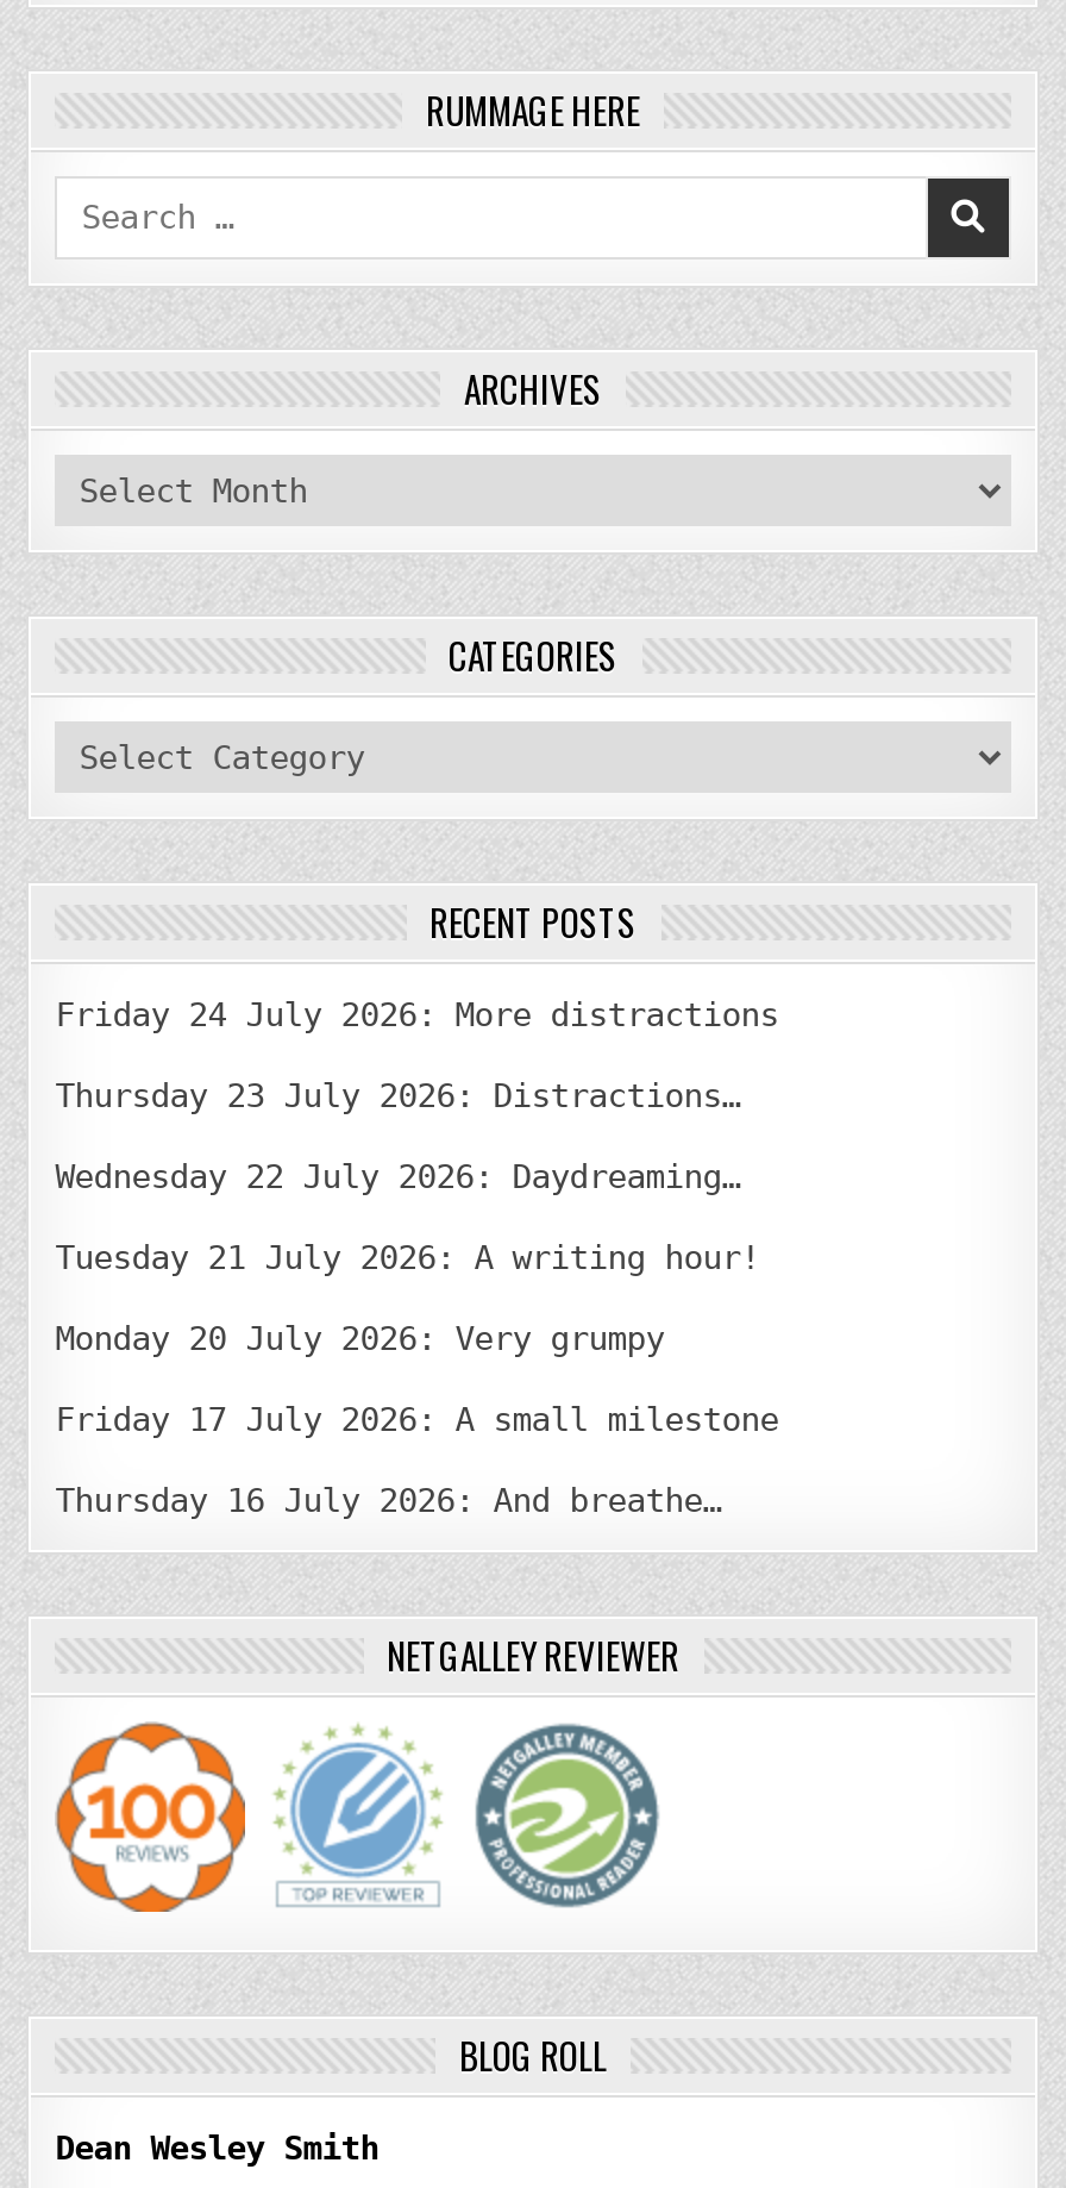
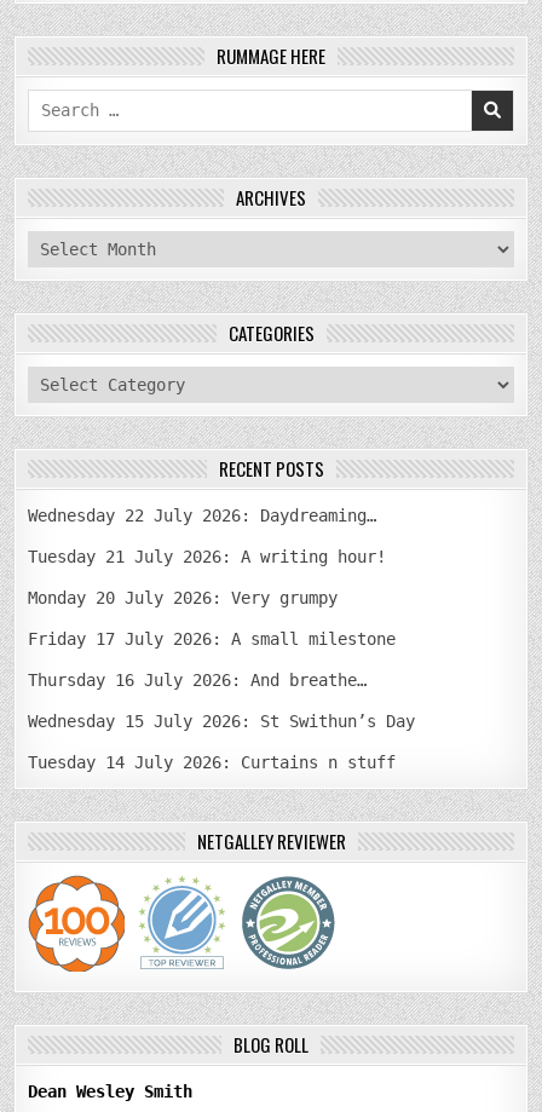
[55,994,779,1113] Friday 24 July 2026: More distractions | Thursday 23 July 2026: Distractions… -> none
moved [55,1156,779,1518] -> [28,505,396,689]: Wednesday 22 July 2026: Daydreaming… | Tuesday 21 July 2026: A writing hour! | Monday 20 July 2026: Very grumpy | Friday 17 July 2026: A small milestone | Thursday 16 July 2026: And breathe…
none -> [28,711,415,772] Wednesday 15 July 2026: St Swithun’s Day | Tuesday 14 July 2026: Curtains n stuff

